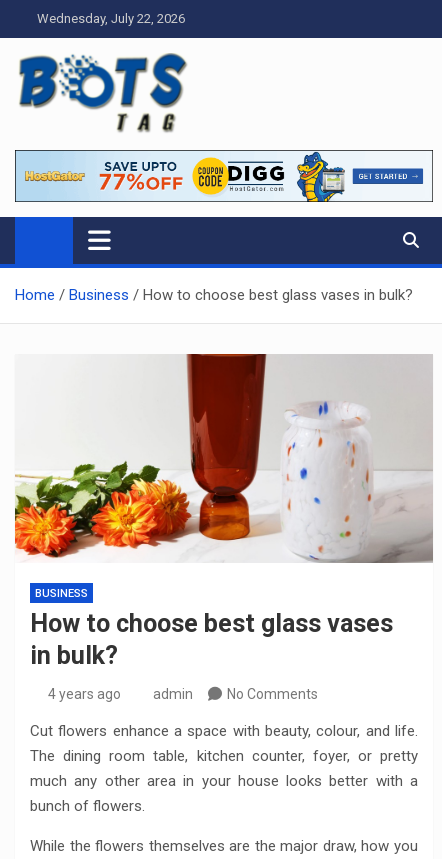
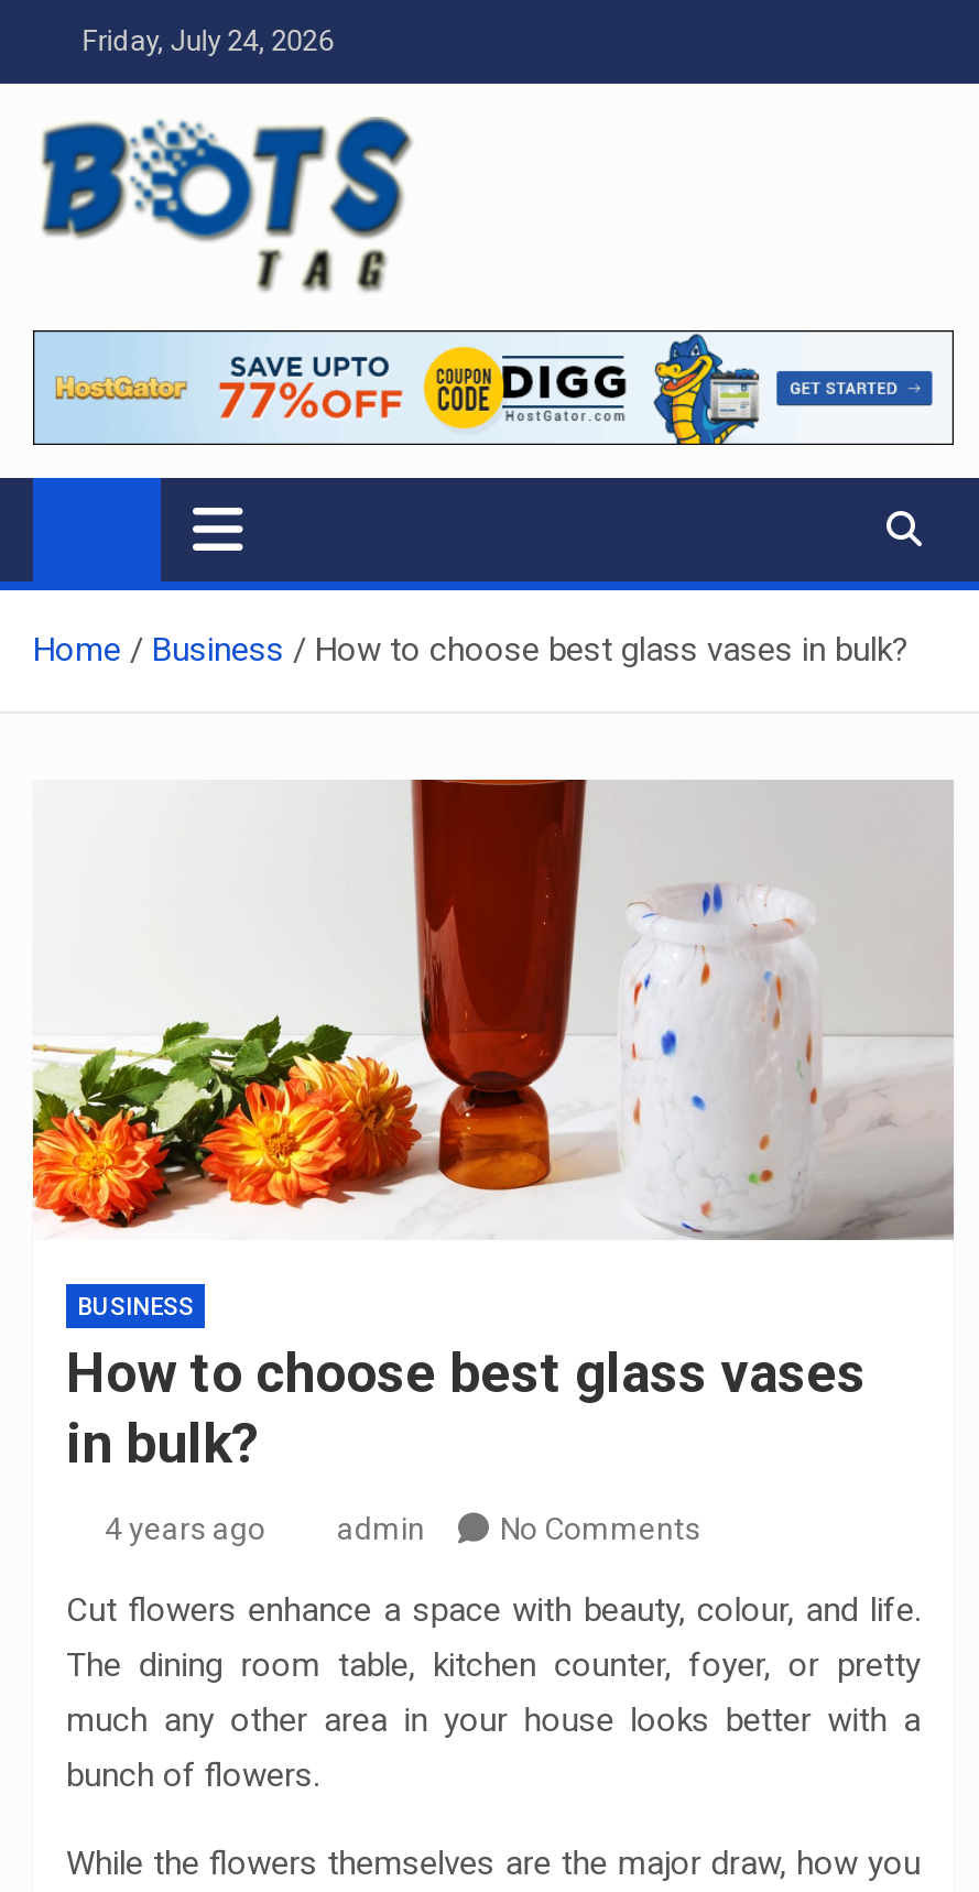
[31,11,185,26] Wednesday, July 22, 2026 -> [69,24,333,57] Friday, July 24, 2026

